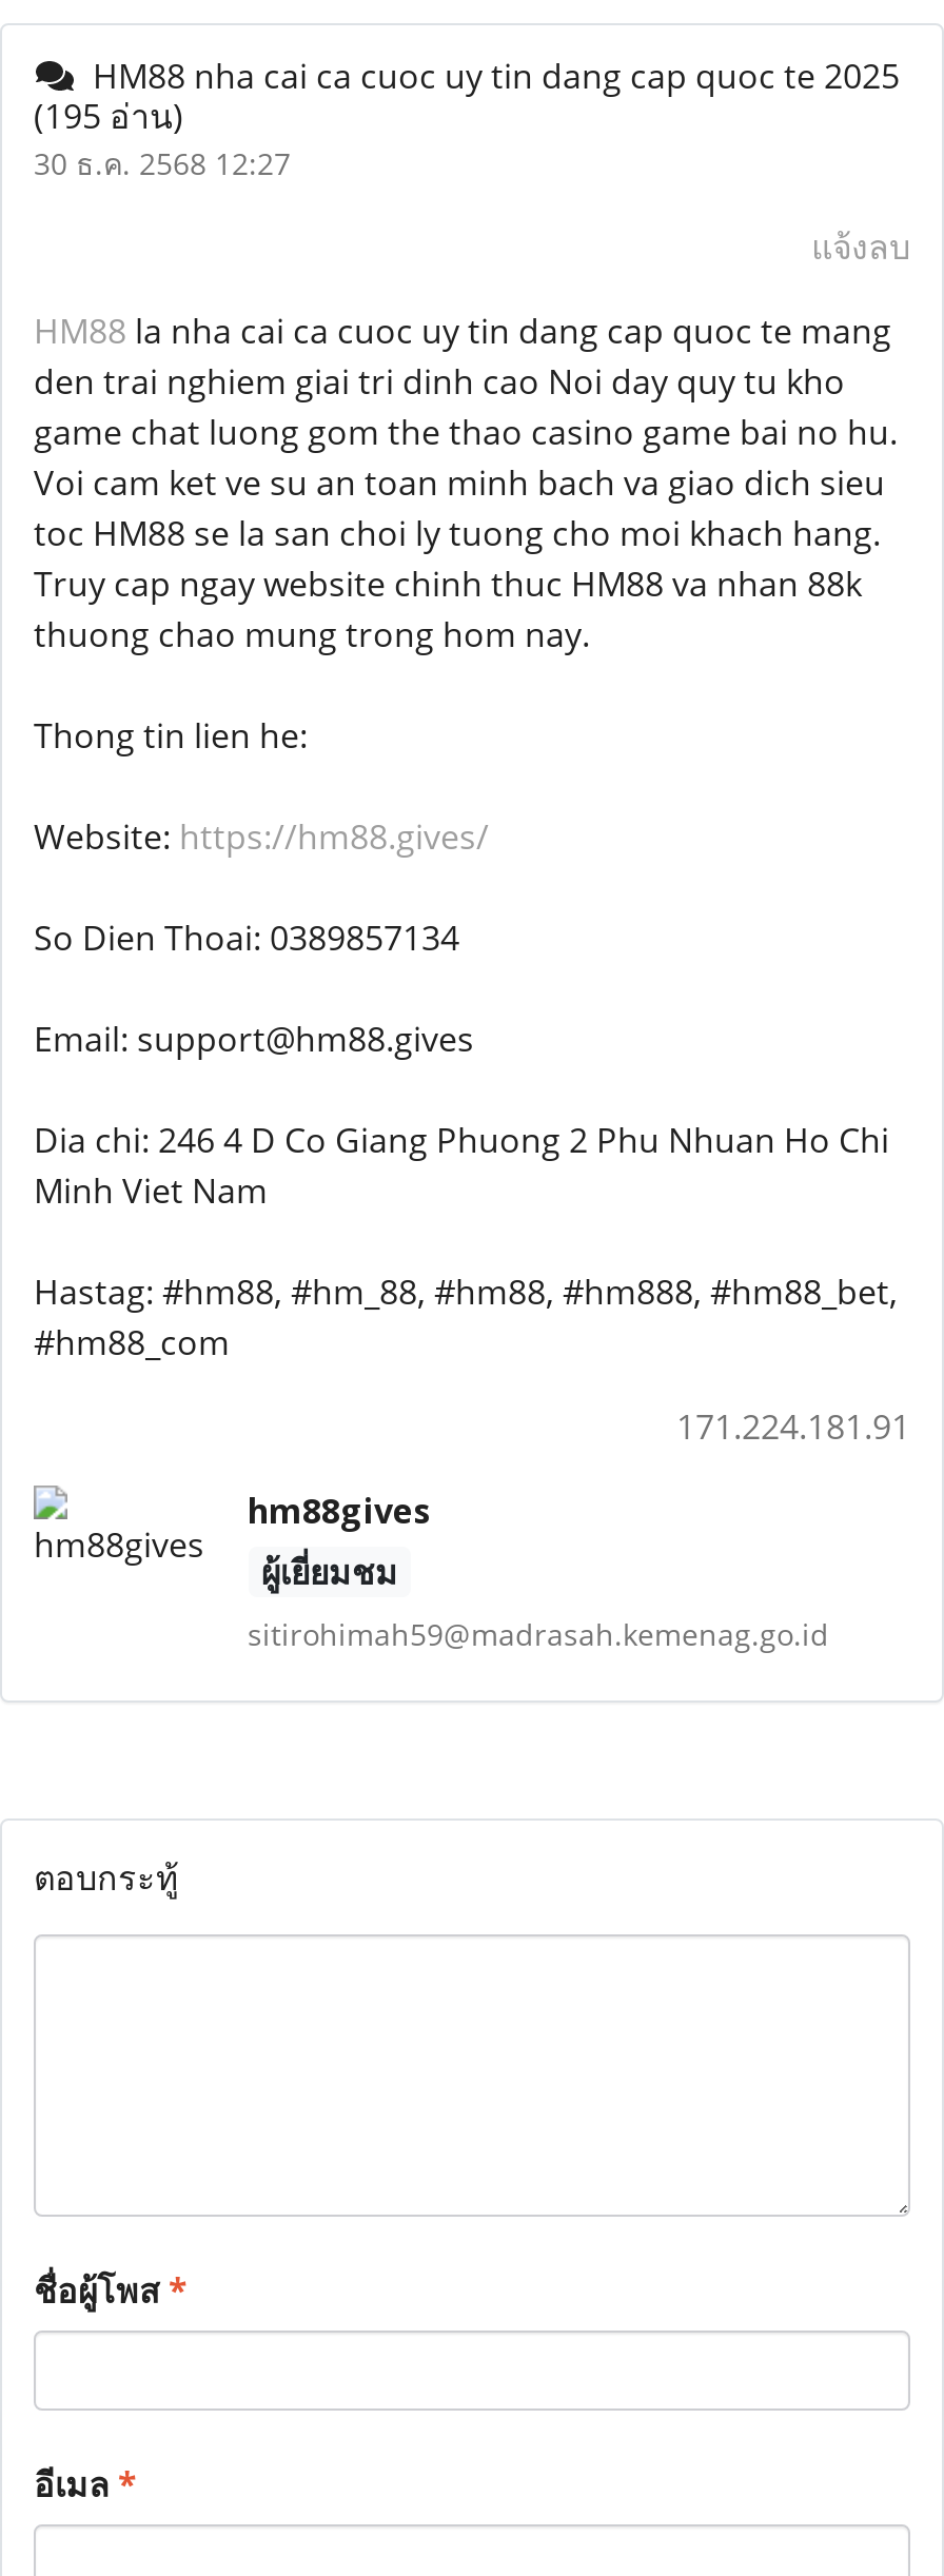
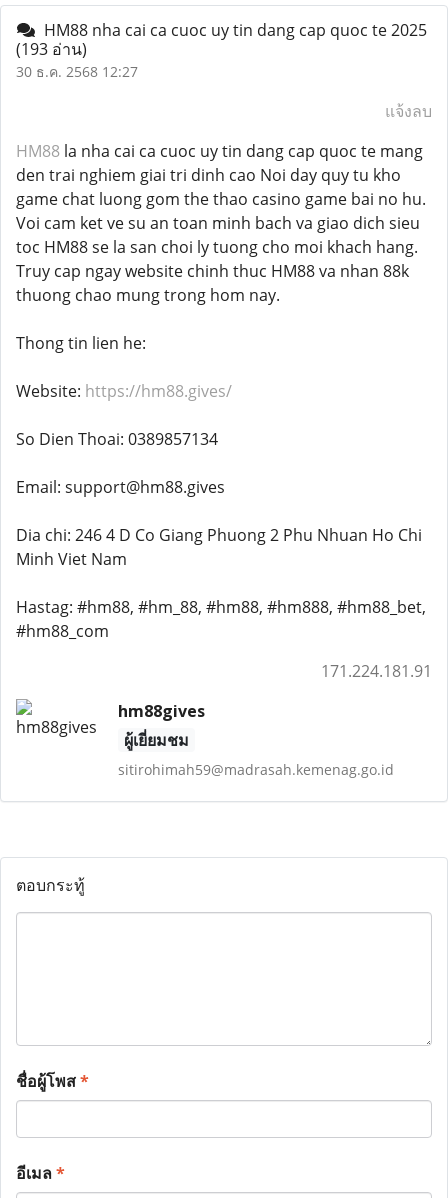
[34,93,183,139] (195 อ่าน) -> [16,38,87,60] (193 อ่าน)

